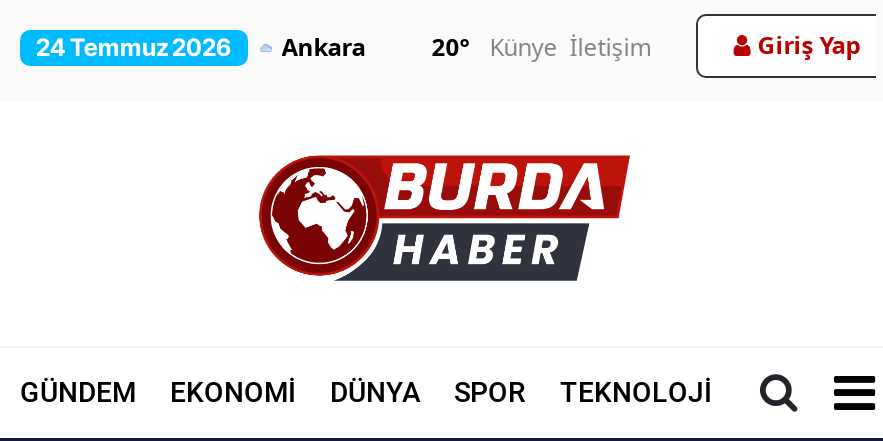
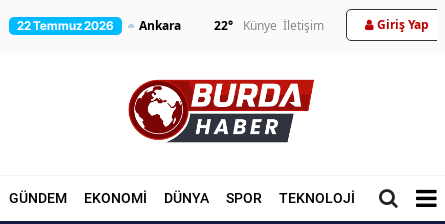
[36,32,232,62] 24 Temmuz 2026 -> [17,18,114,33] 22 Temmuz 2026
[431,30,651,64] 20° Künye İletişim -> [214,17,324,34] 22° Künye İletişim

